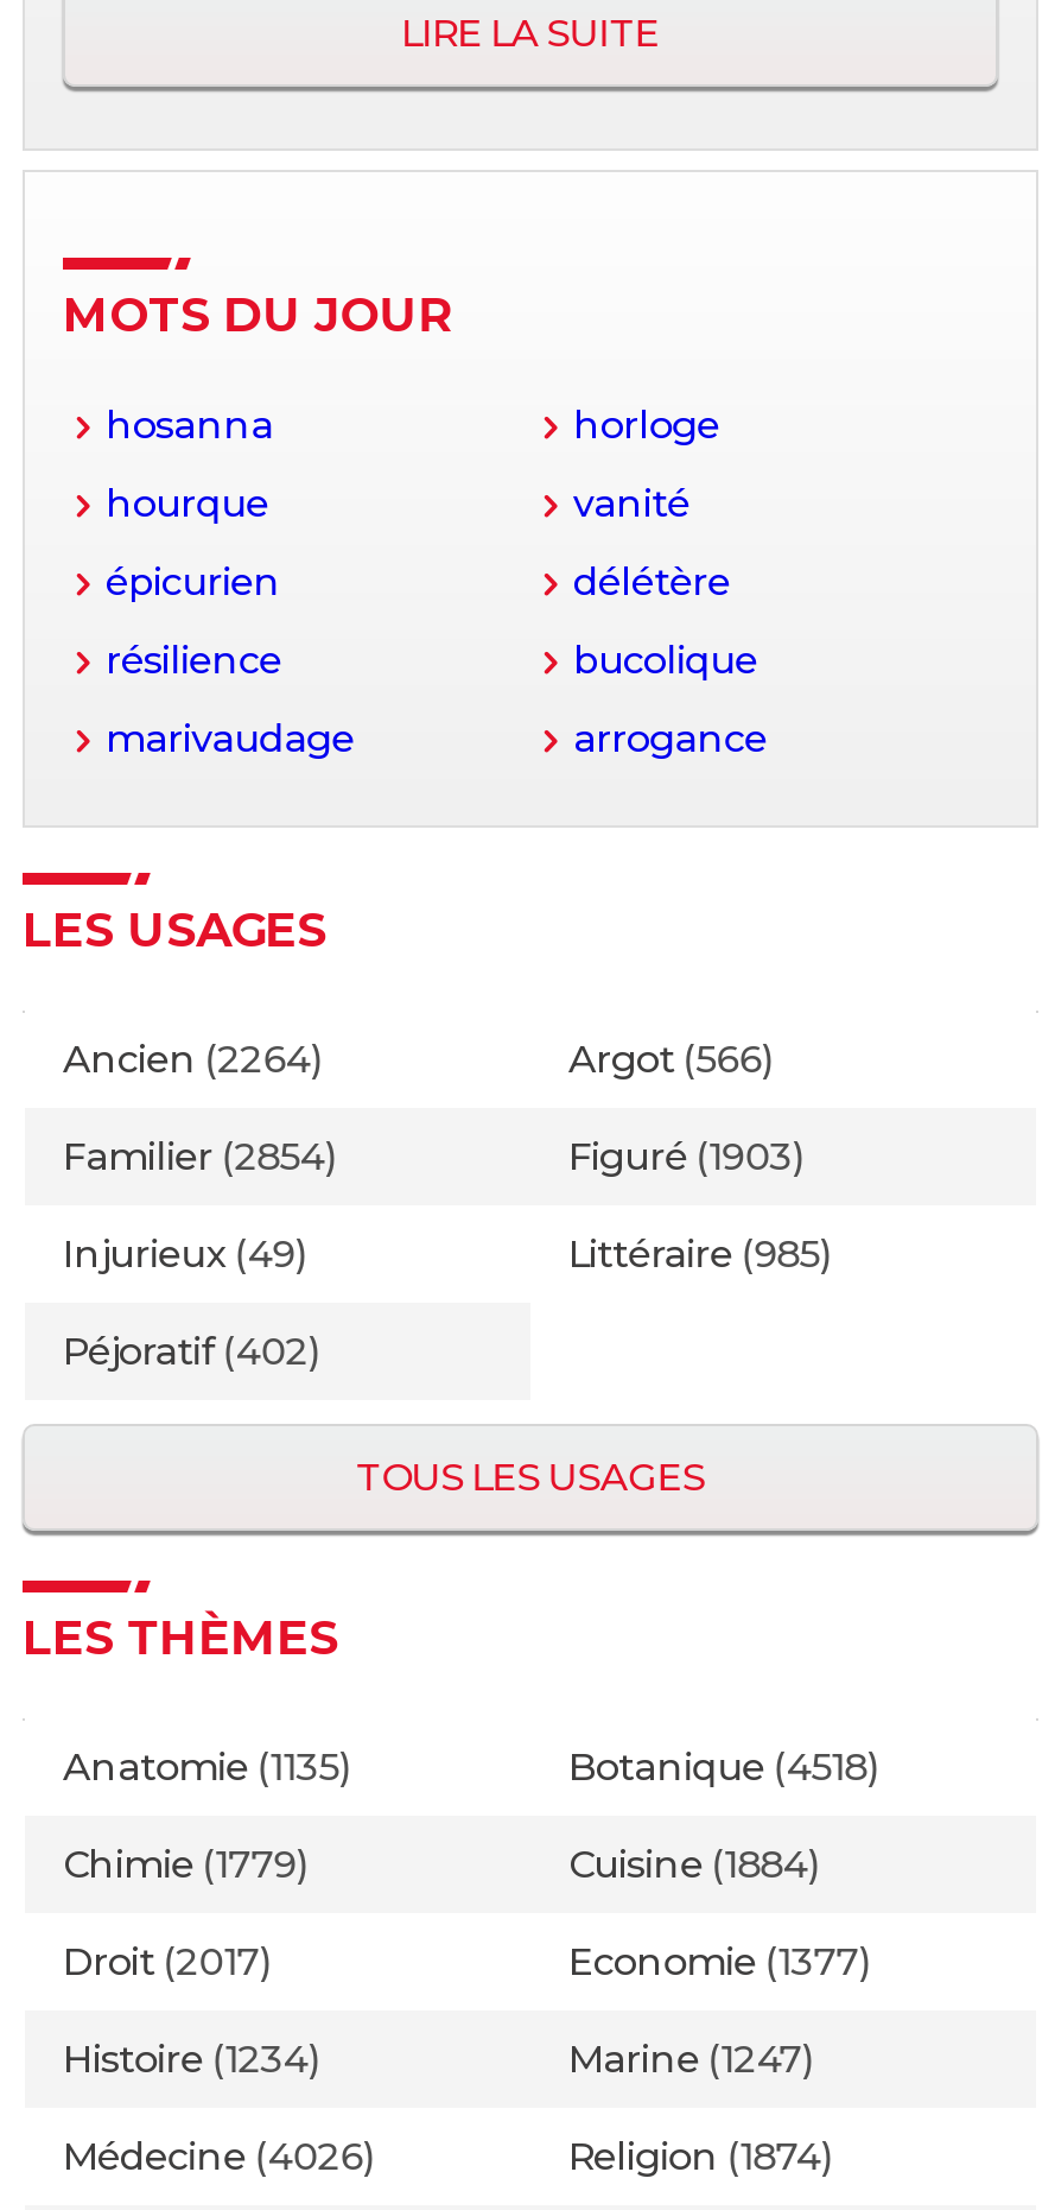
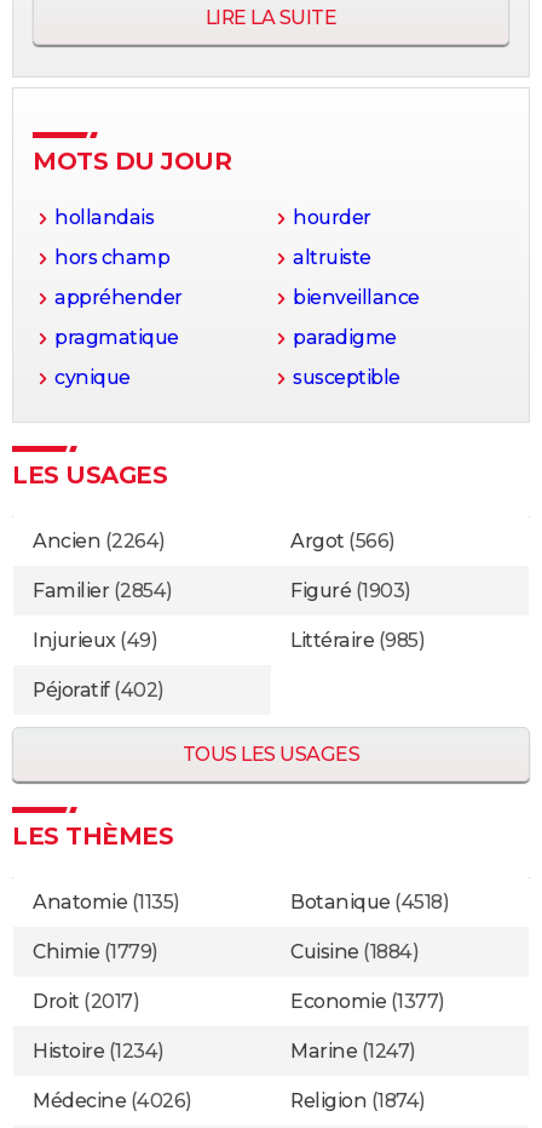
[106,403,719,448] hosanna | horloge -> [54,206,371,229] hollandais | hourder
[106,481,690,526] hourque | vanité -> [54,246,371,269] hors champ | altruiste
[106,559,730,604] épicurien | délétère -> [54,286,420,309] appréhender | bienveillance
[106,638,758,683] résilience | bucolique -> [54,326,396,349] pragmatique | paradigme
[106,716,767,761] marivaudage | arrogance -> [54,366,400,389] cynique | susceptible

